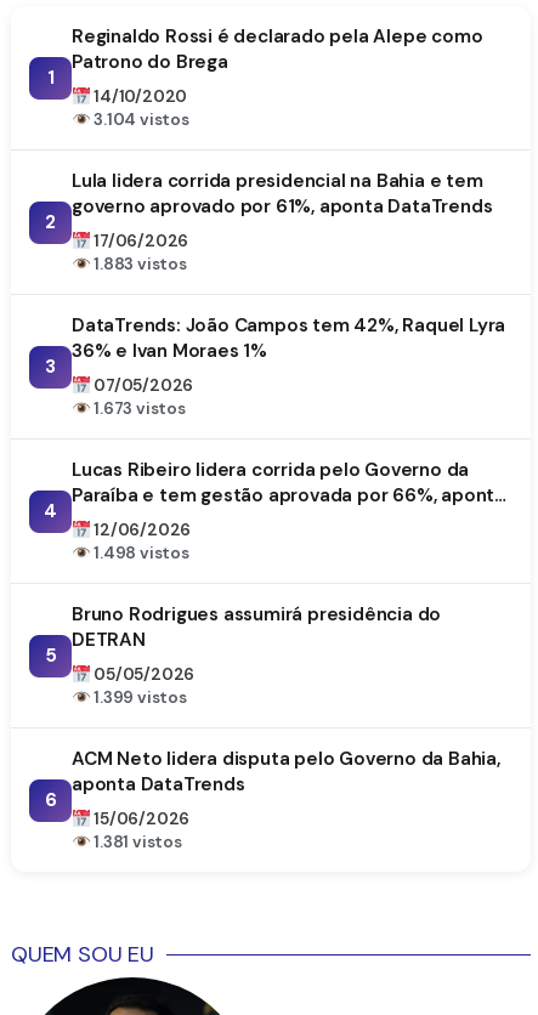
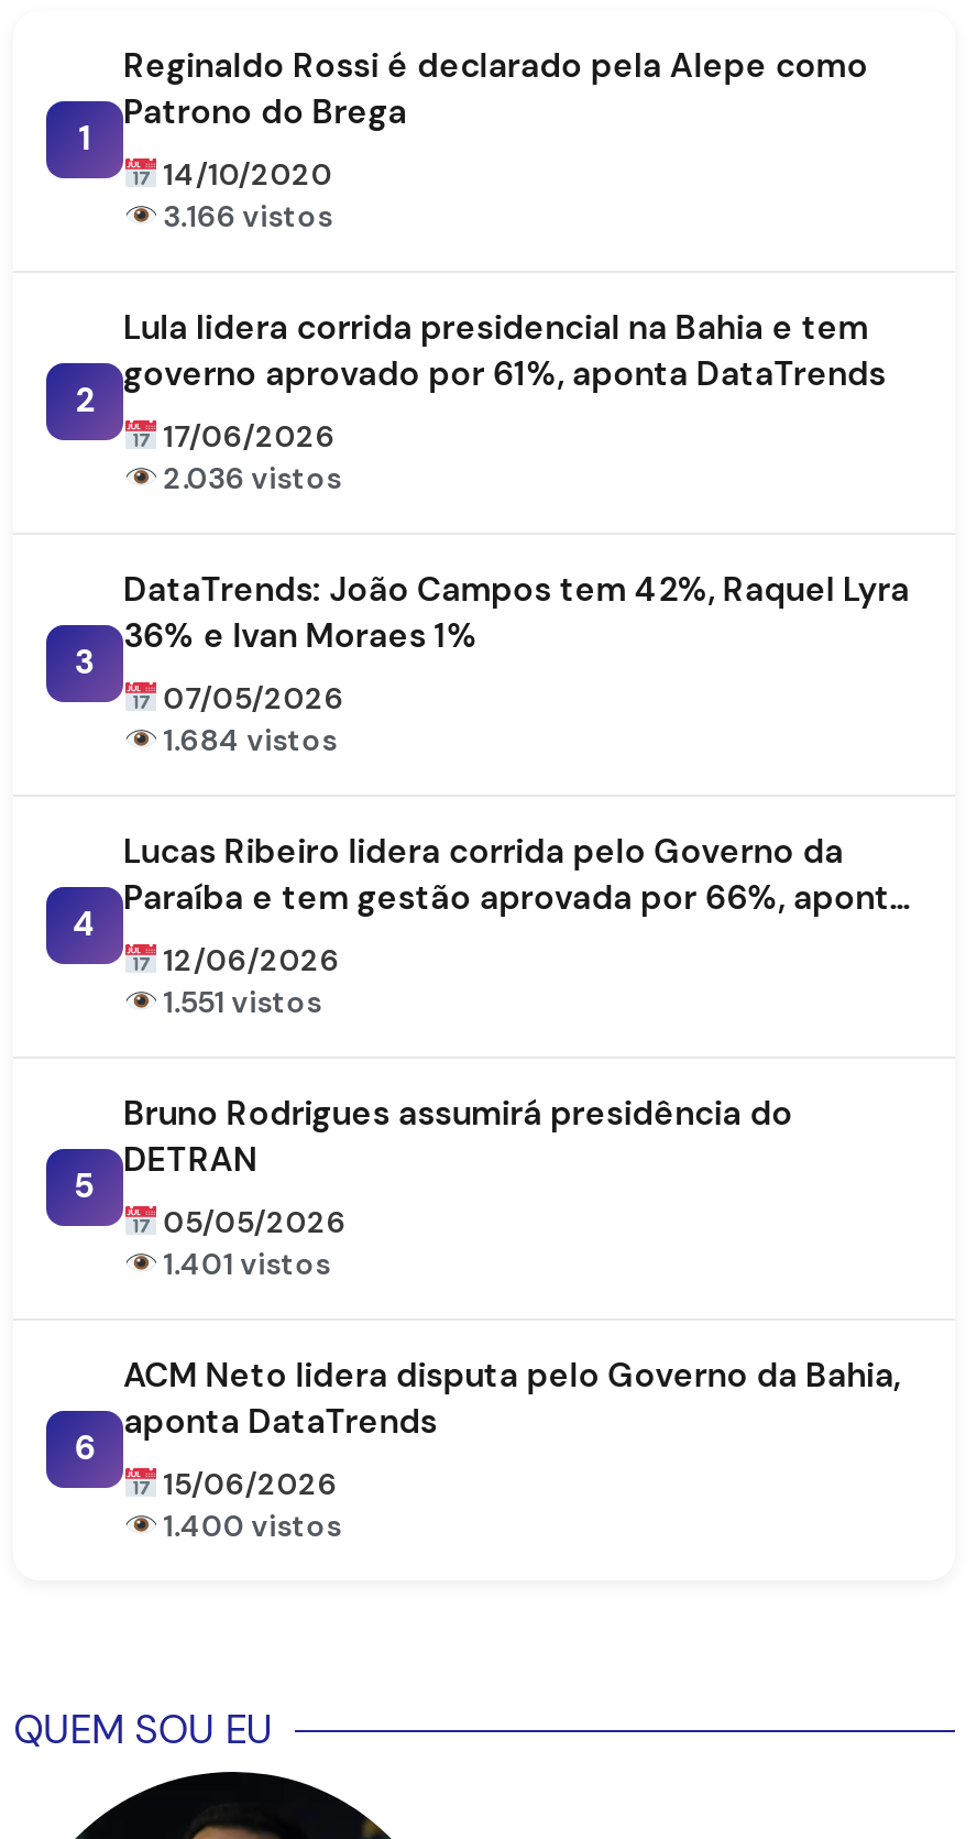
[90,110,189,131] 3.104 vistos -> [157,198,332,236] 3.166 vistos
[90,254,187,275] 1.883 vistos -> [157,460,341,497] 2.036 vistos
[90,399,186,419] 1.673 vistos -> [157,722,336,759] 1.684 vistos
[90,543,189,564] 1.498 vistos -> [157,984,321,1021] 1.551 vistos
[90,688,187,708] 1.399 vistos -> [157,1246,330,1283] 1.401 vistos
[90,832,182,853] 1.381 vistos -> [157,1508,341,1545] 1.400 vistos

